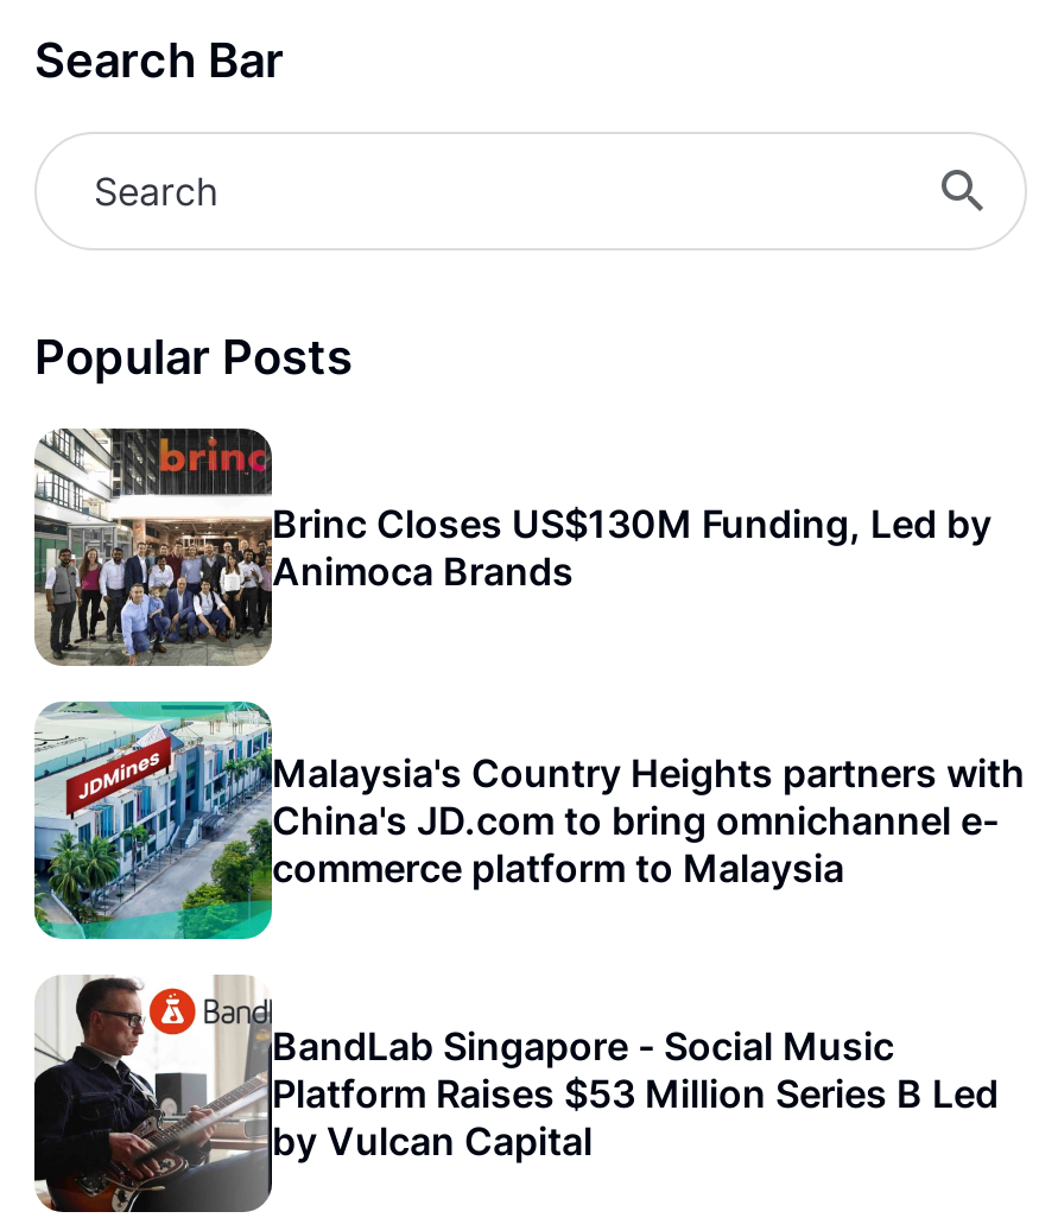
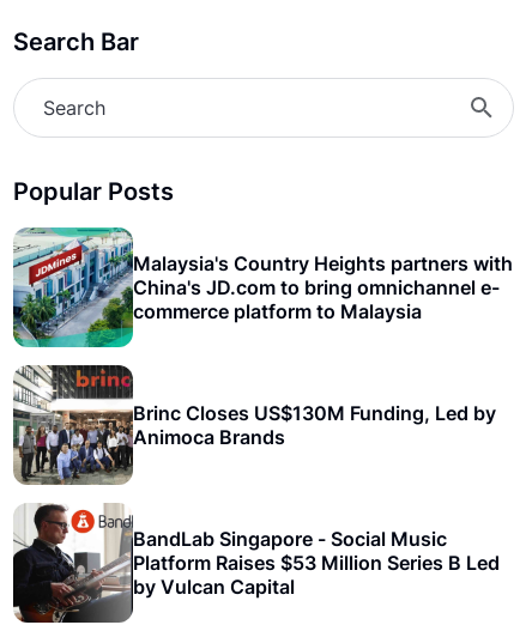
moved [32,426,992,668] -> [13,364,496,485]: [image] | Brinc Closes US$130M Funding, Led by | Animoca Brands
moved [30,699,1025,941] -> [11,226,513,348]: [image] | Malaysia's Country Heights partners with | China's JD.com to bring omnichannel e- | commerce platform to Malaysia

